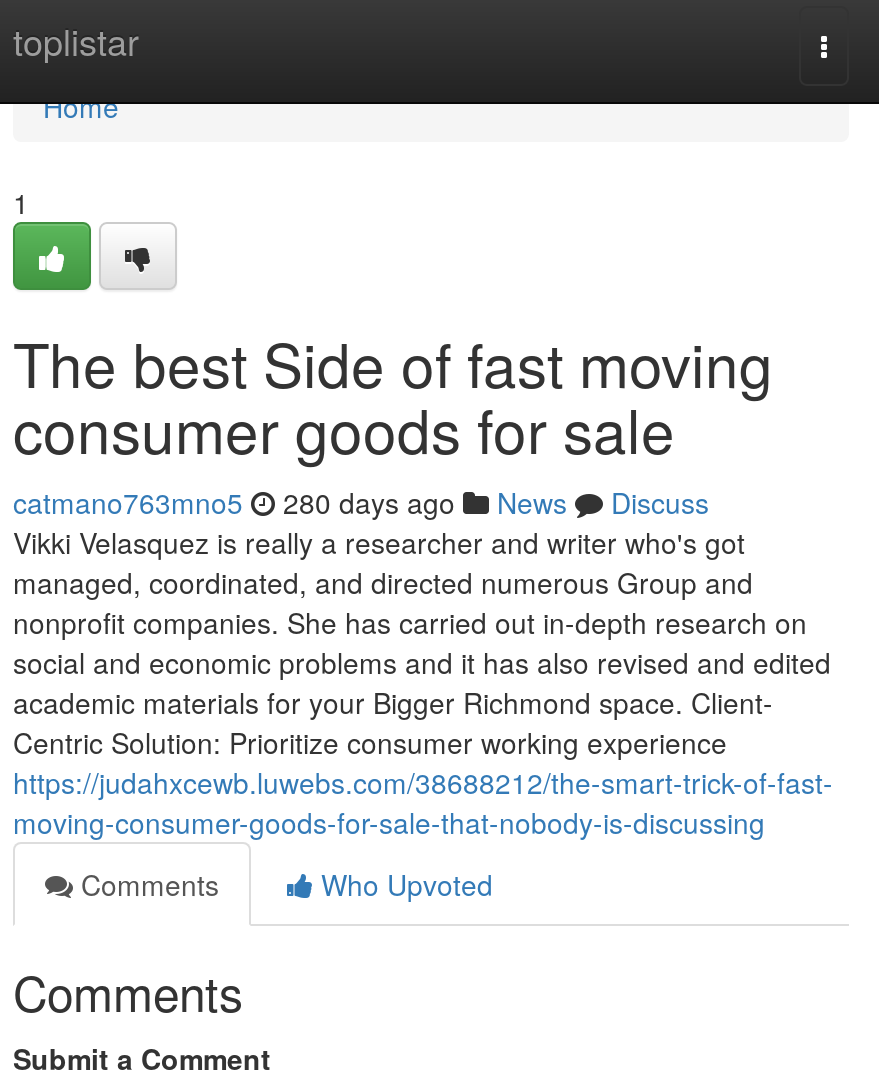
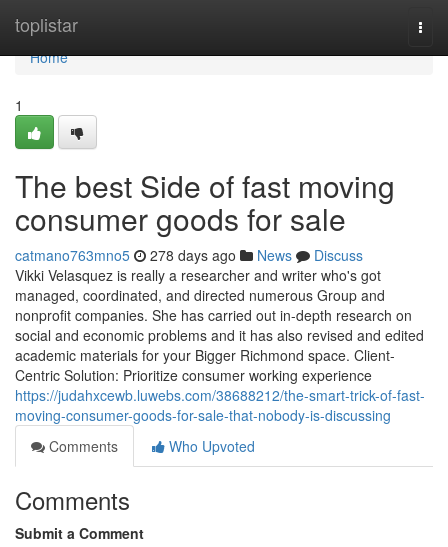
[13,482,709,522] catmano763mno5 280 days ago News Discuss -> [15,245,363,265] catmano763mno5 278 days ago News Discuss

